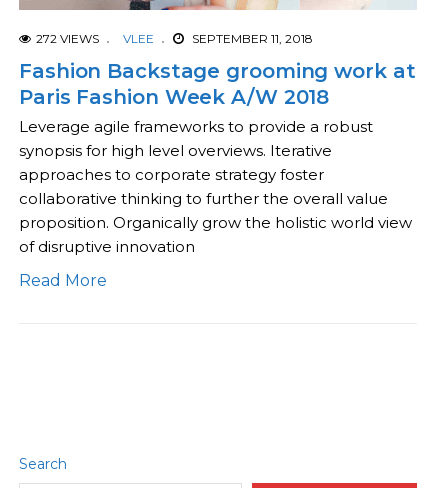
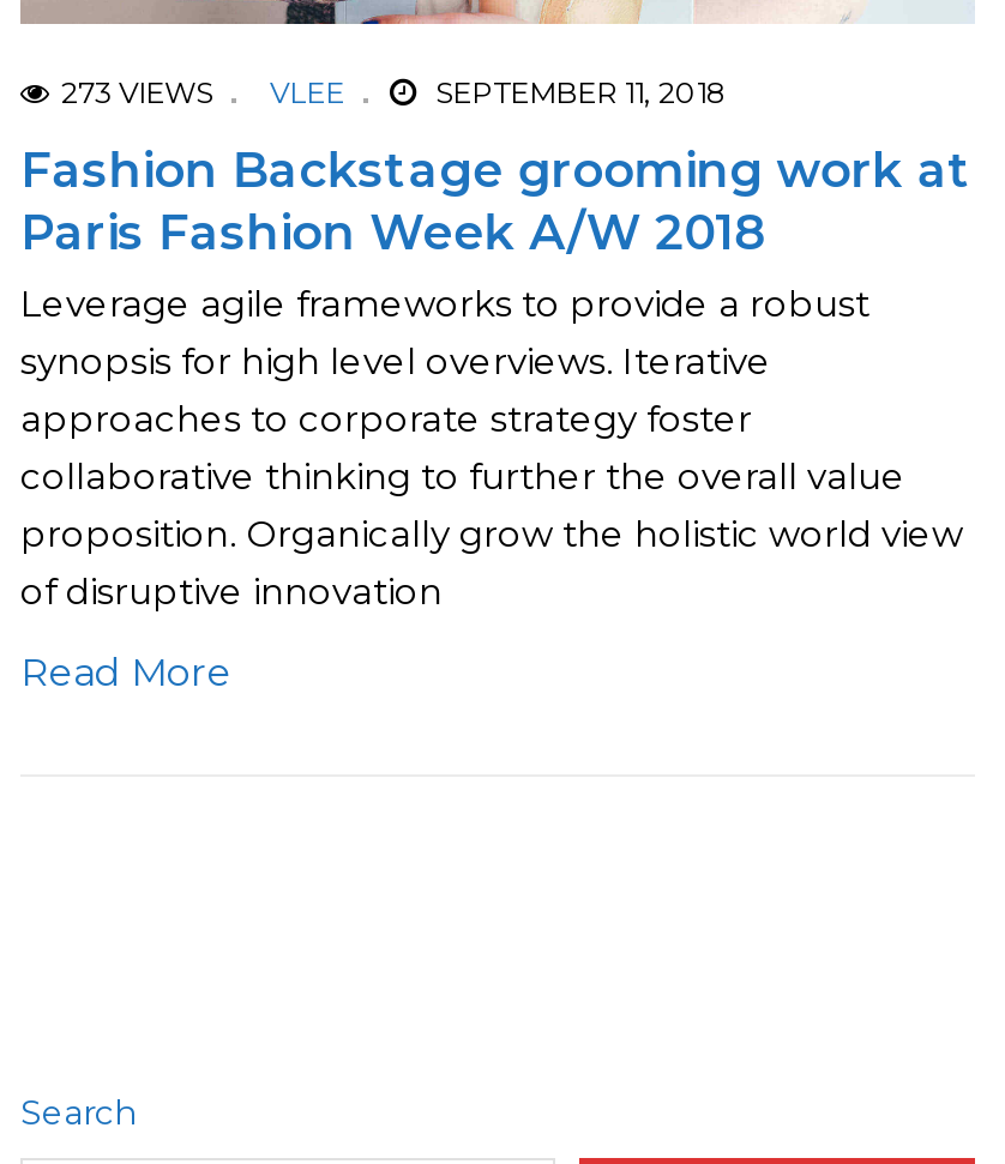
[36,31,154,46] 272 VIEWS VLEE -> [61,75,344,111] 273 VIEWS VLEE

